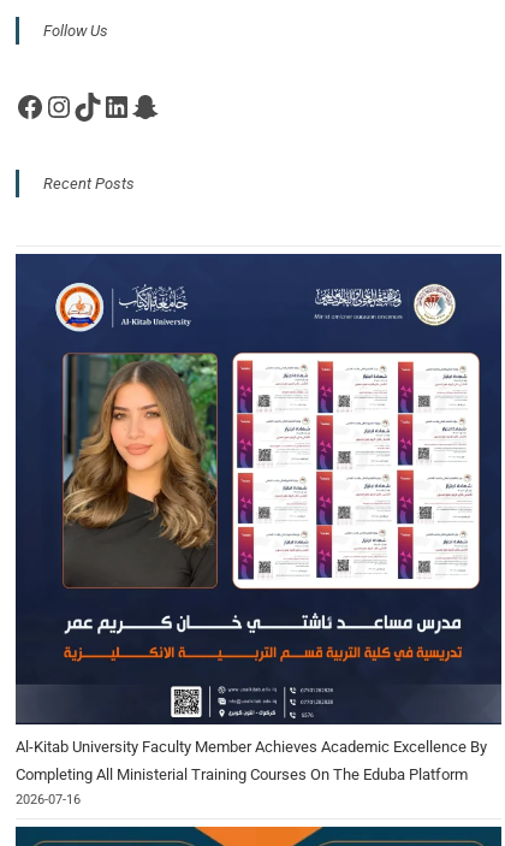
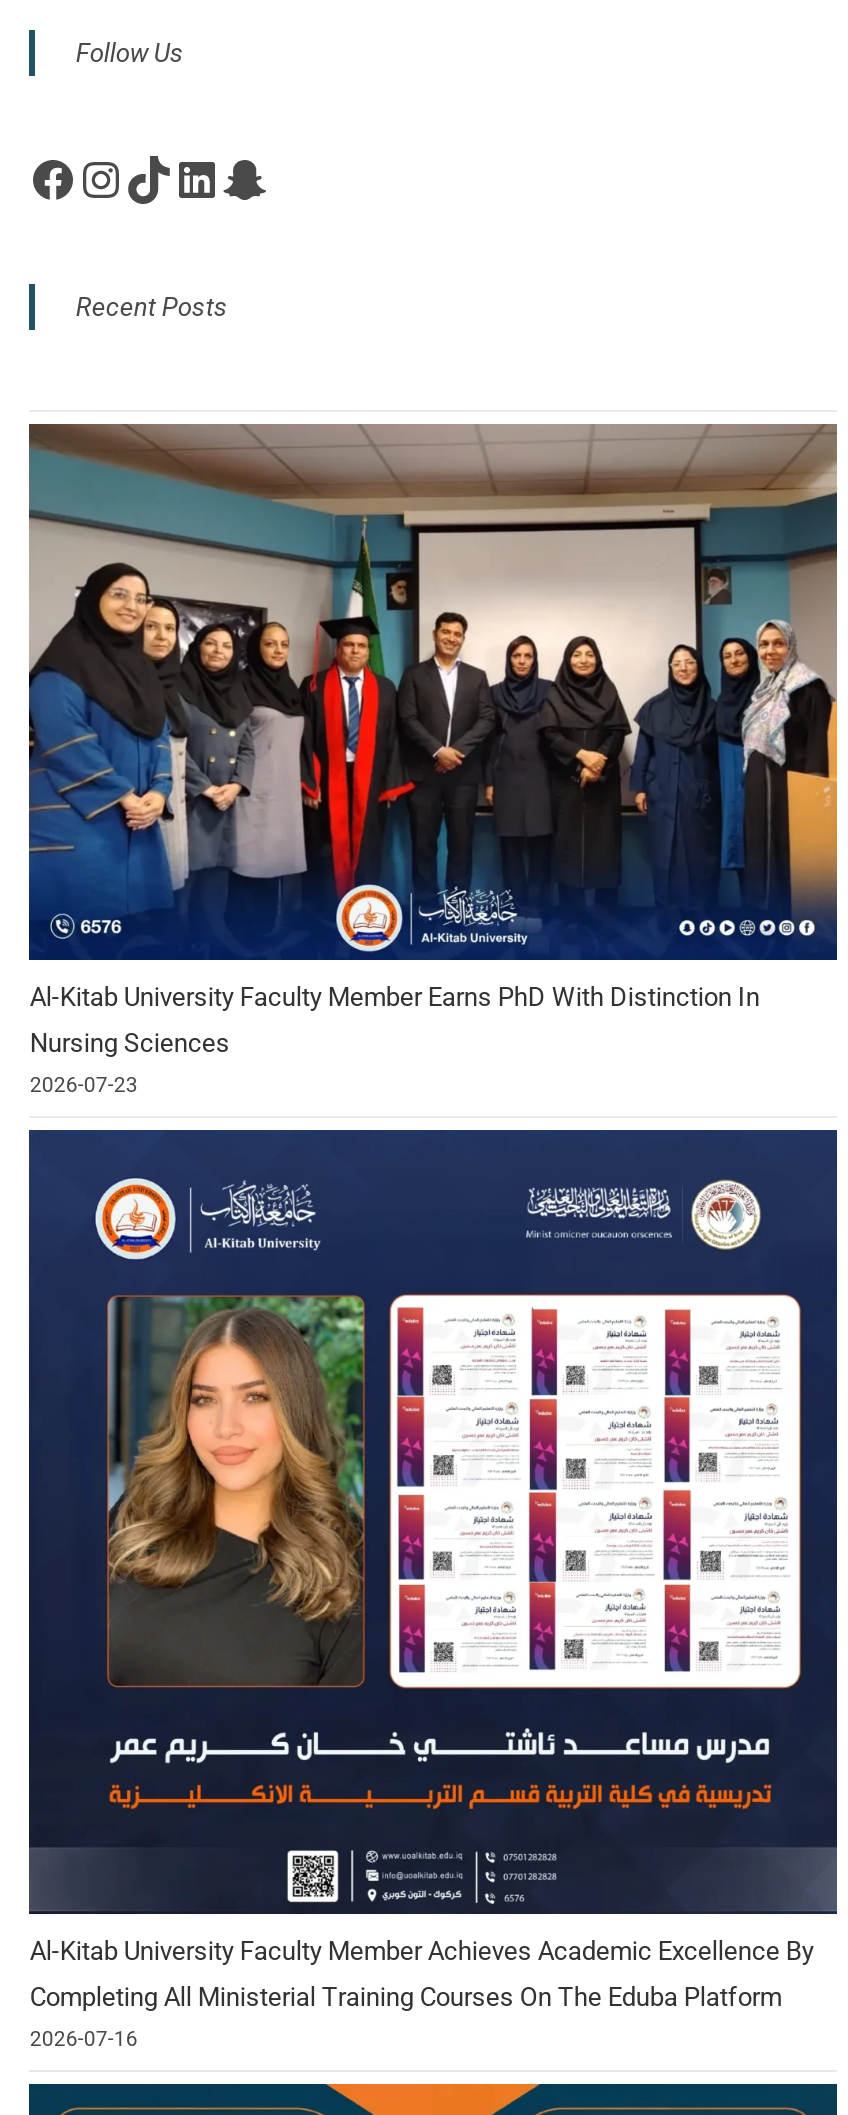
none -> [27,423,839,1099] [image] | Al-Kitab University Faculty Member Earns PhD With Distinction In | Nursing Sciences | 2026-07-23

